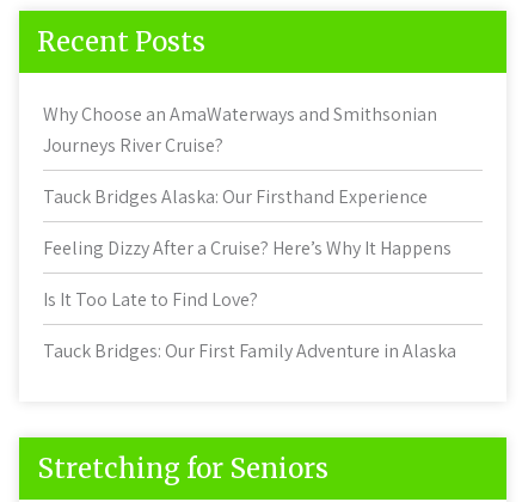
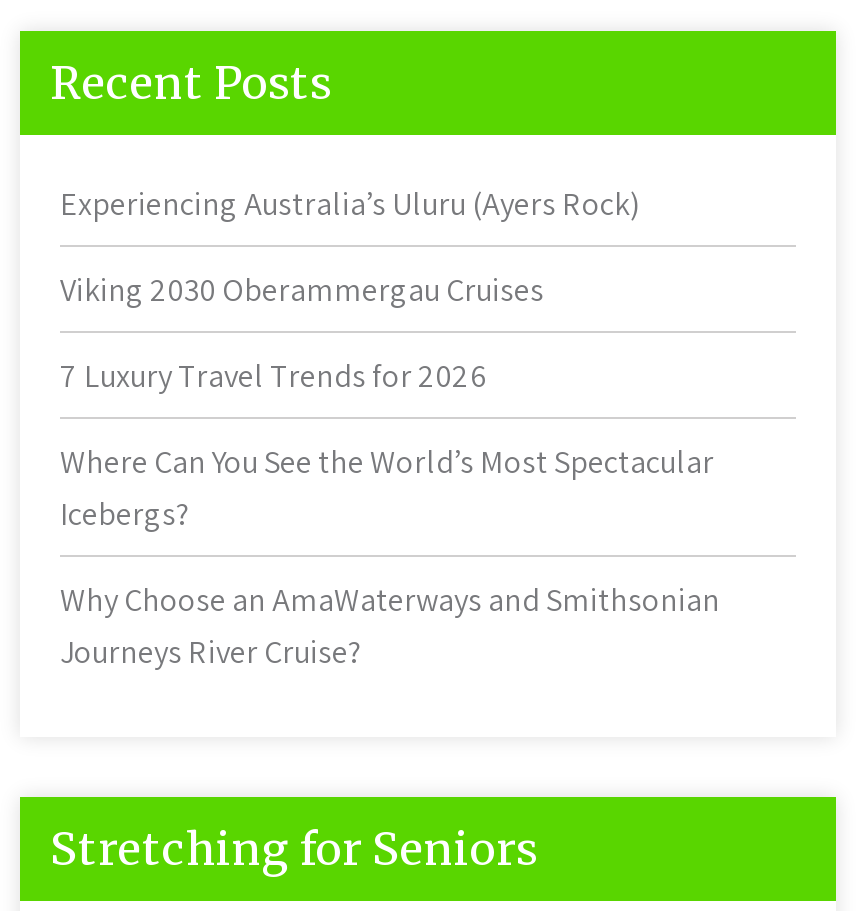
none -> [60,183,714,535] Experiencing Australia’s Uluru (Ayers Rock) | Viking 2030 Oberammergau Cruises | 7 Luxury Travel Trends for 2026 | Where Can You See the World’s Most Spectacular | Icebergs?
moved [43,102,437,158] -> [60,579,720,673]: Why Choose an AmaWaterways and Smithsonian | Journeys River Cruise?
[43,184,456,363] Tauck Bridges Alaska: Our Firsthand Experience | Feeling Dizzy After a Cruise? Here’s Why It Happens | Is It Too Late to Find Love? | Tauck Bridges: Our First Family Adventure in Alaska -> none

